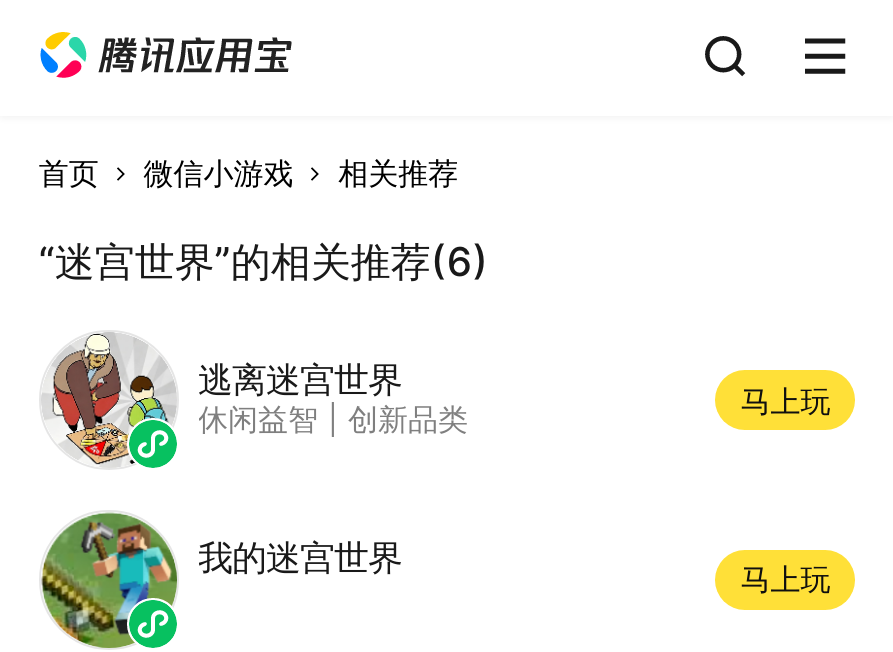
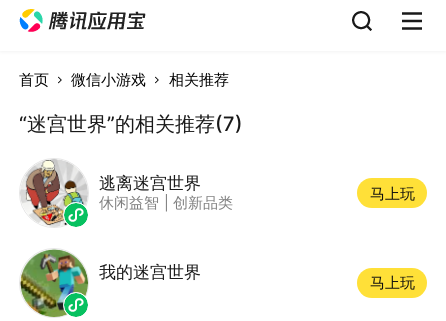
[39,237,489,285] “迷宫世界”的相关推荐(6) -> [19,111,243,135] “迷宫世界”的相关推荐(7)

